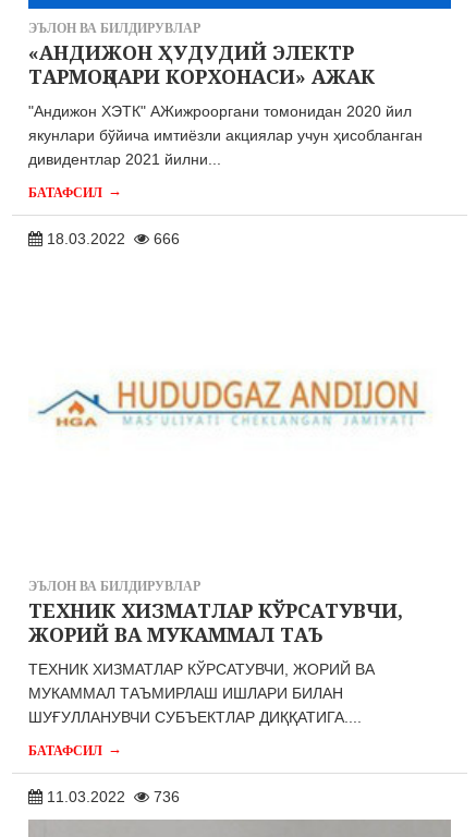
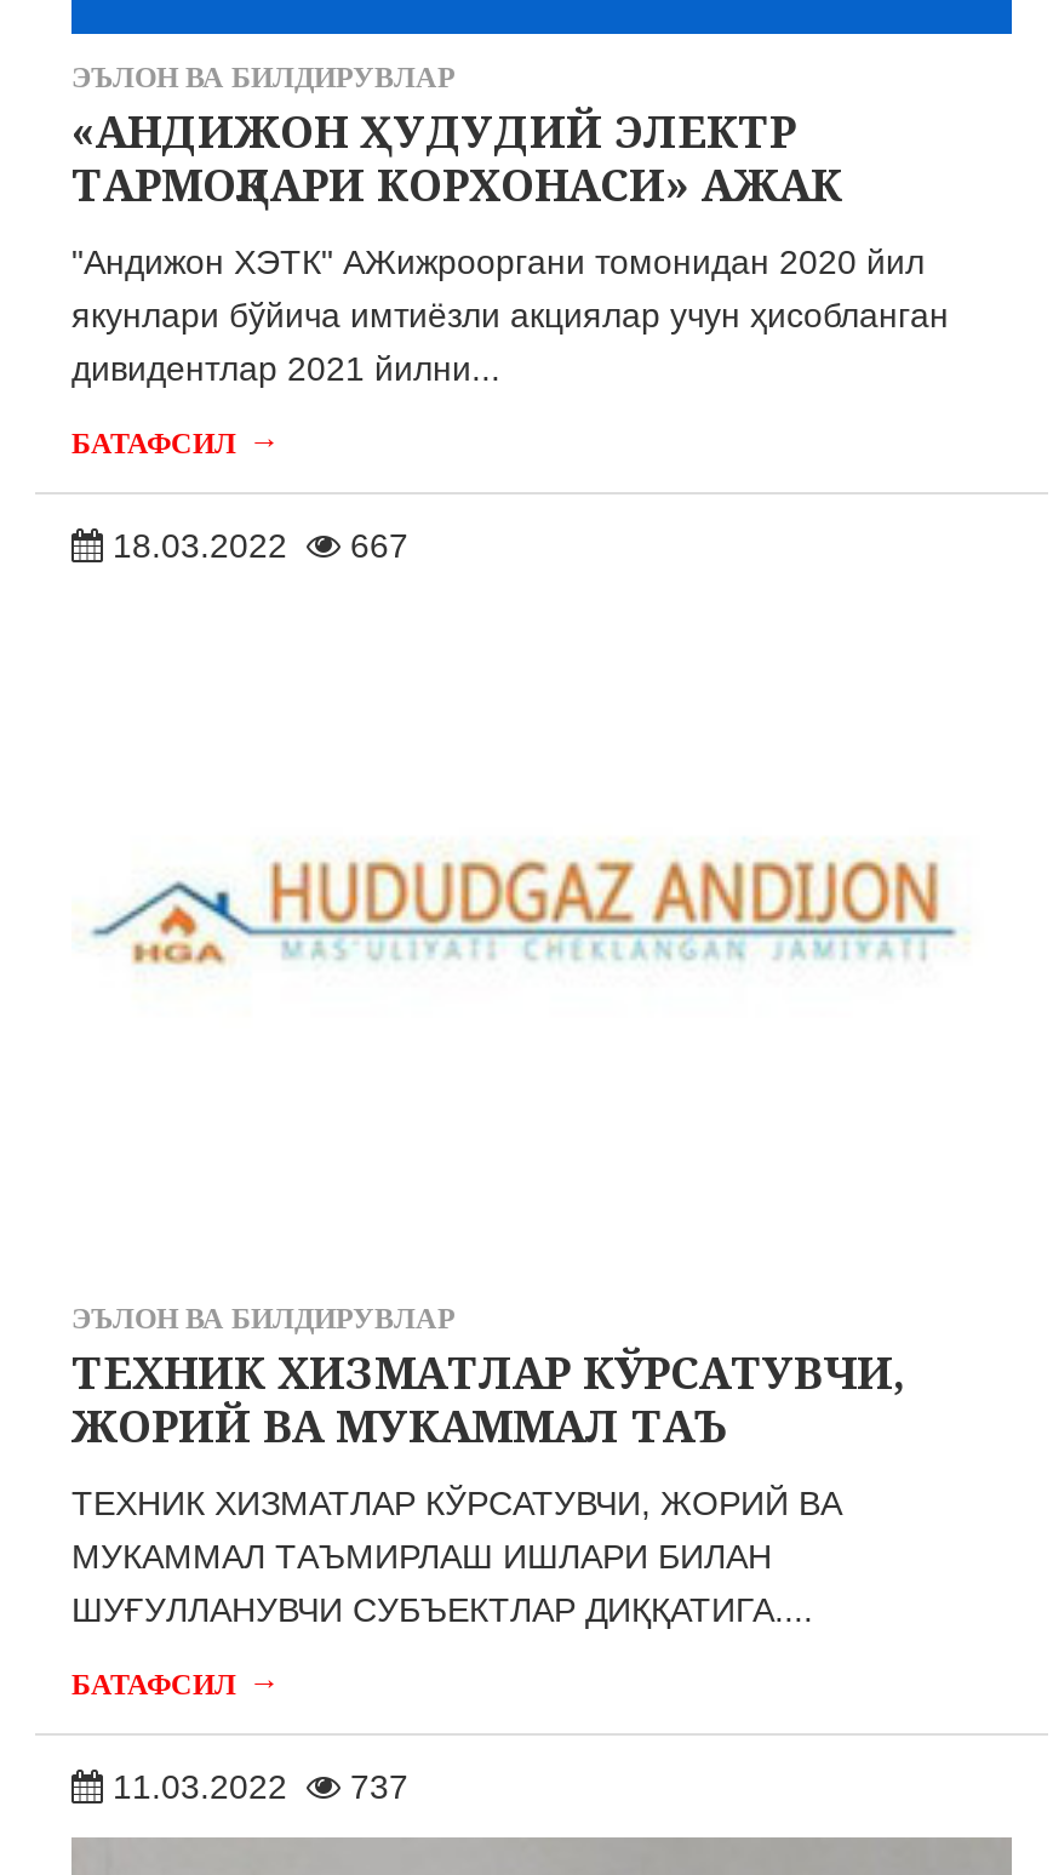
[42,230,180,248] 18.03.2022 666 -> [103,527,408,565] 18.03.2022 667
[42,788,180,806] 11.03.2022 736 -> [103,1768,408,1806] 11.03.2022 737

